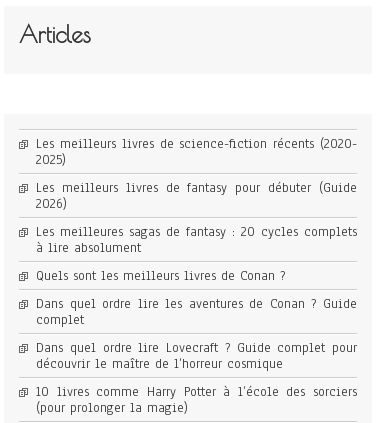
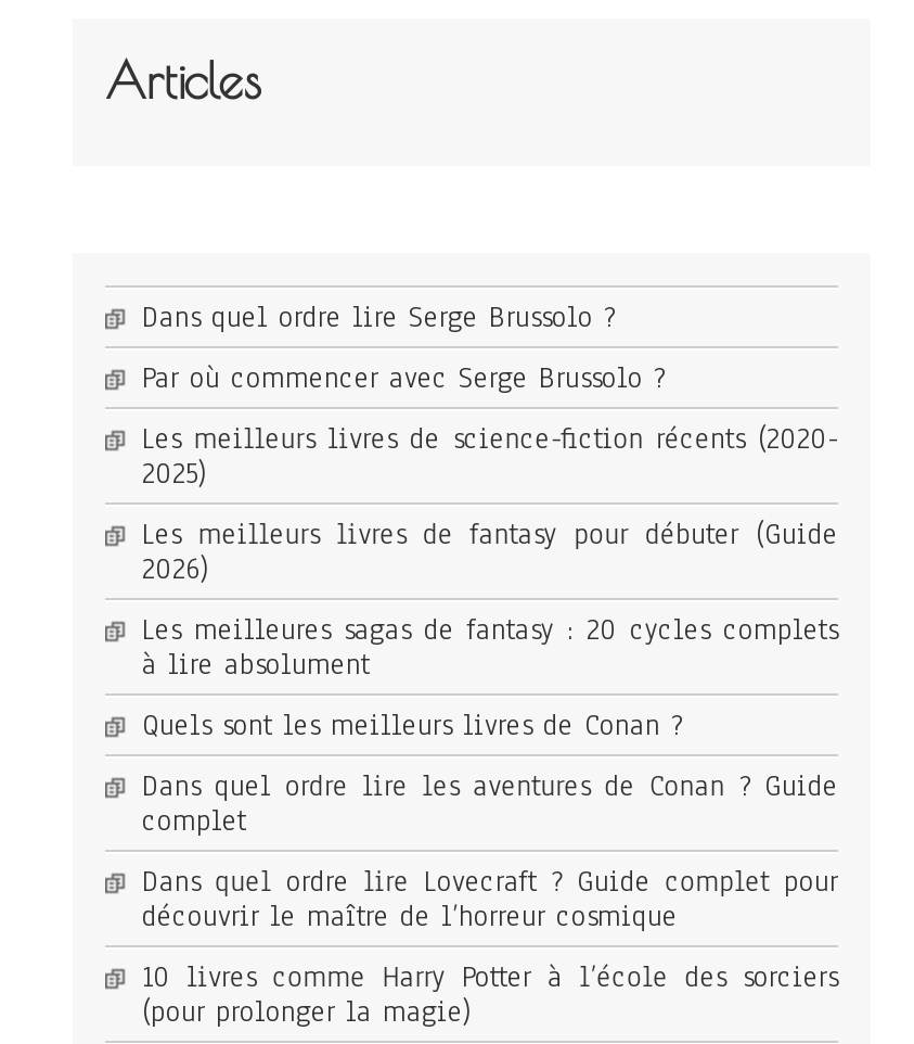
none -> [142,298,665,397] Dans quel ordre lire Serge Brussolo ? | Par où commencer avec Serge Brussolo ?

